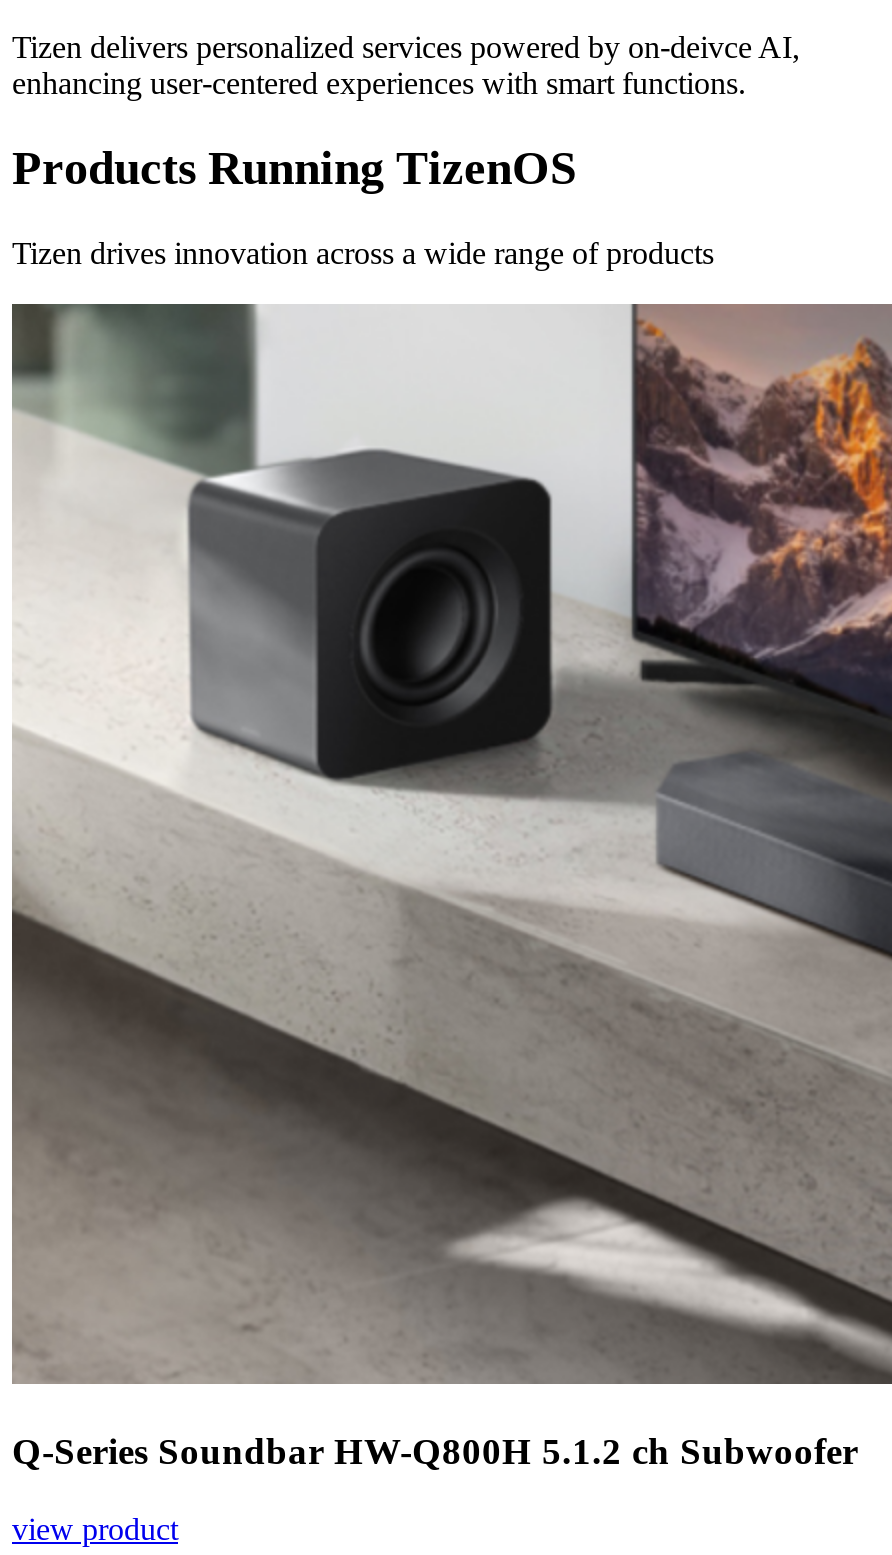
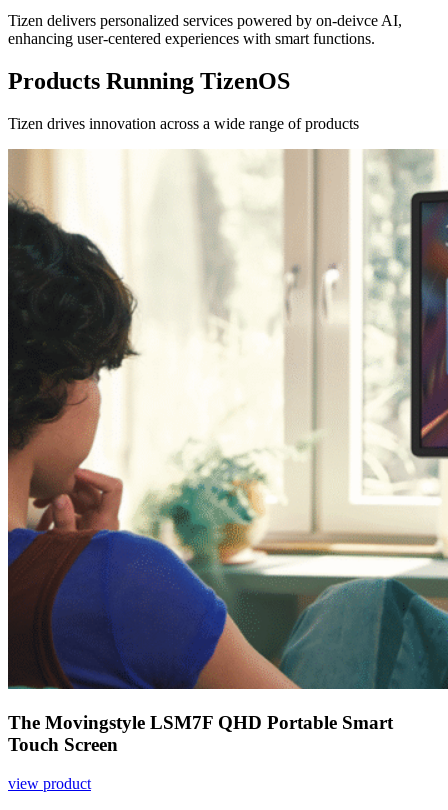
[10,302,886,1472] [image] | Q-Series Soundbar HW-Q800H 5.1.2 ch Subwoofer -> [7,148,445,755] [image] | The Movingstyle LSM7F QHD Portable Smart | Touch Screen

